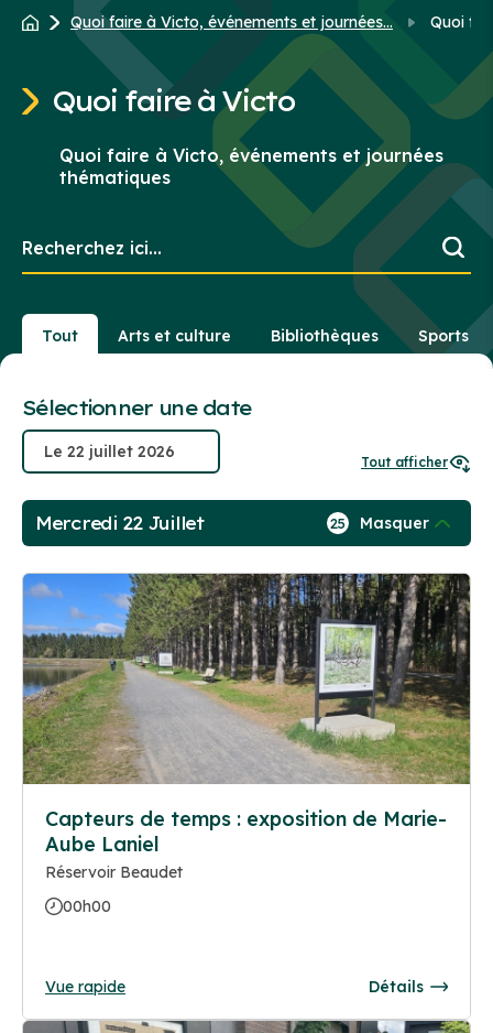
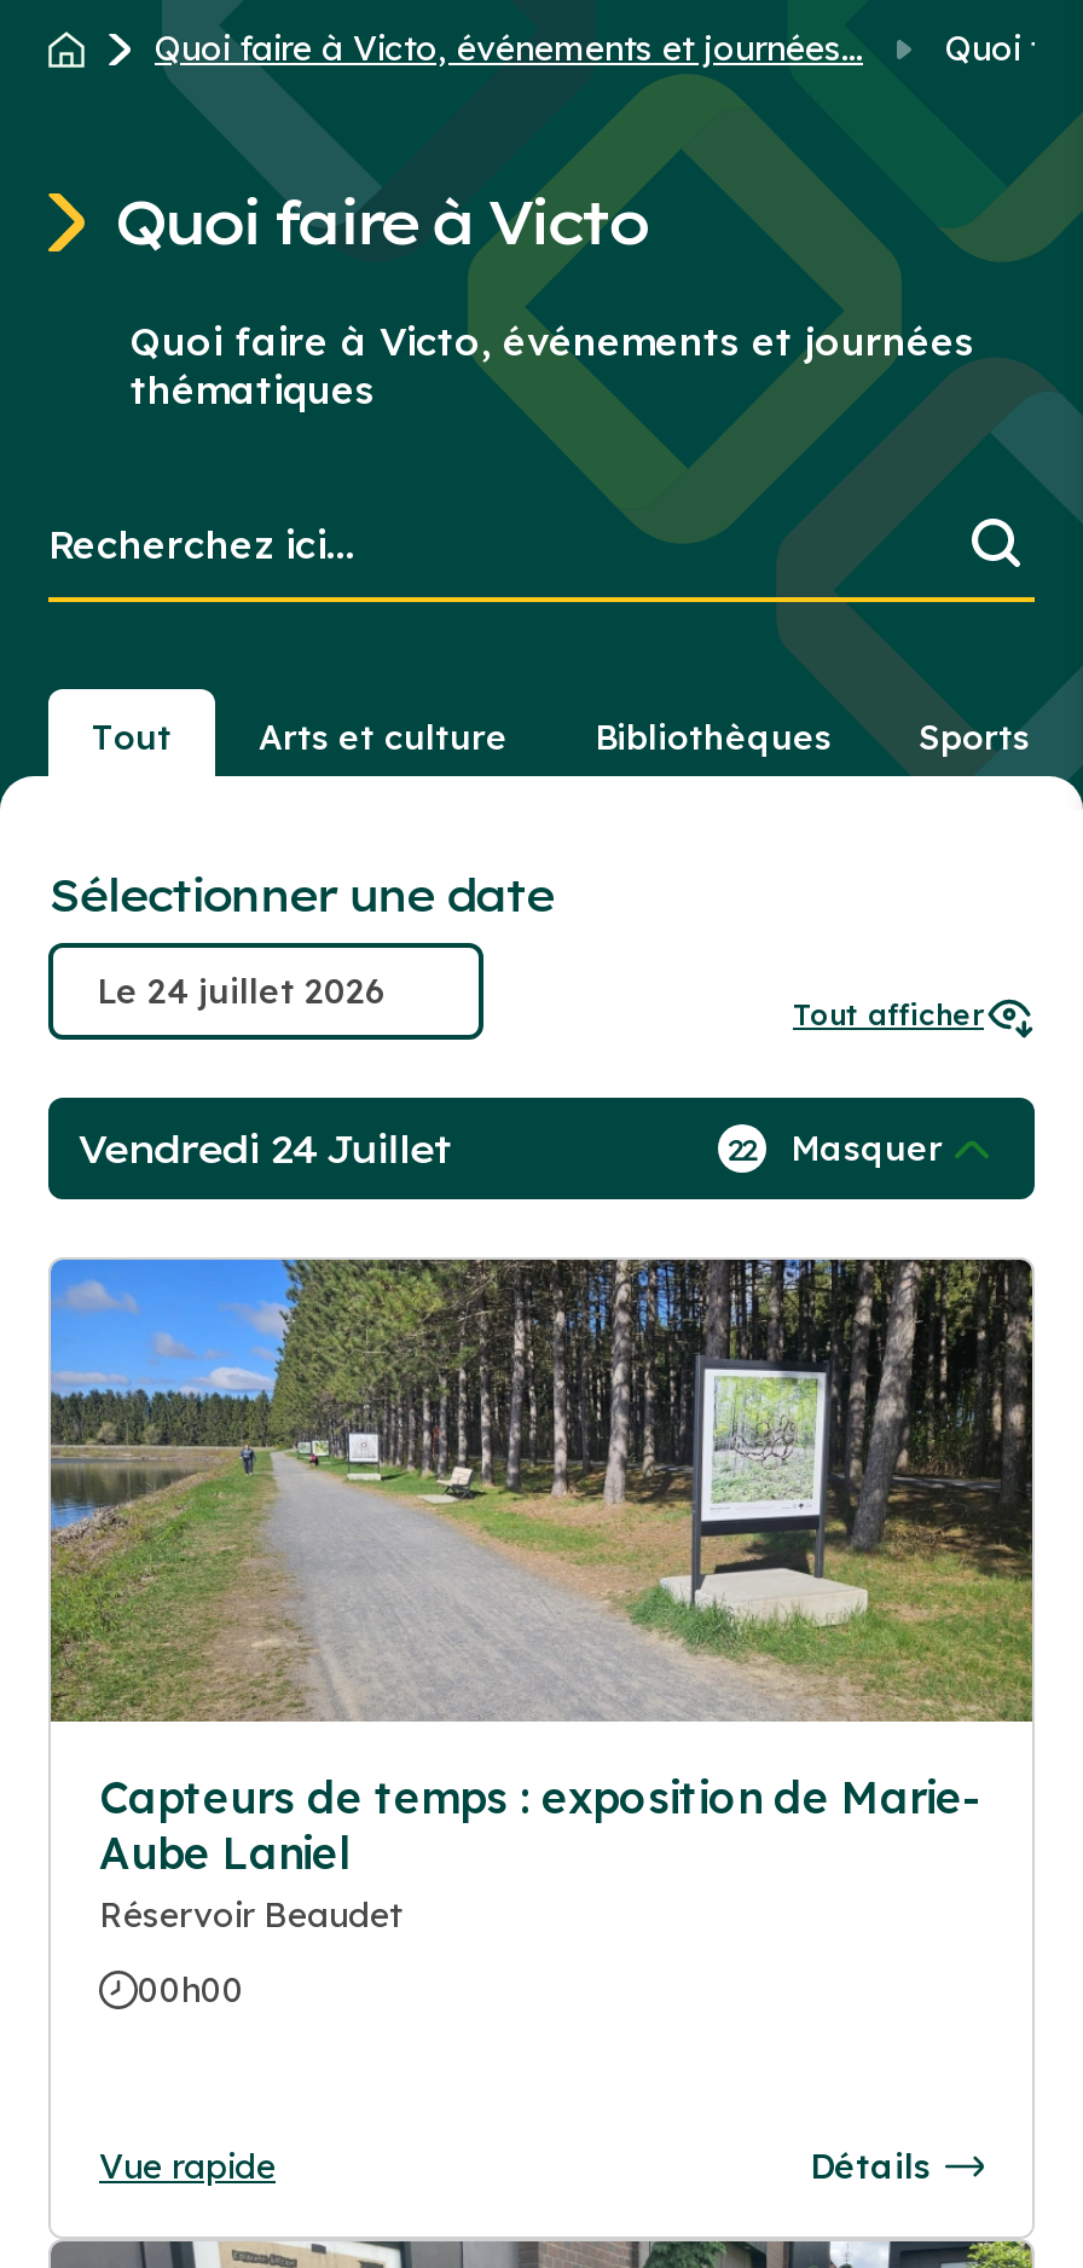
[35,512,204,534] Mercredi 22 Juillet -> [77,1125,451,1173] Vendredi 24 Juillet
[330,513,429,533] 25 Masquer -> [727,1127,943,1171] 22 Masquer

